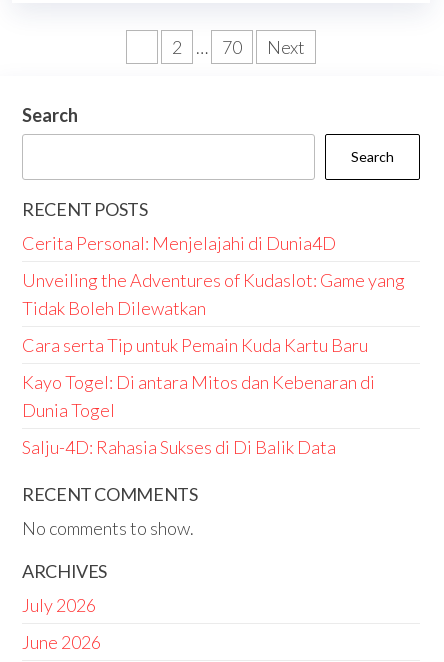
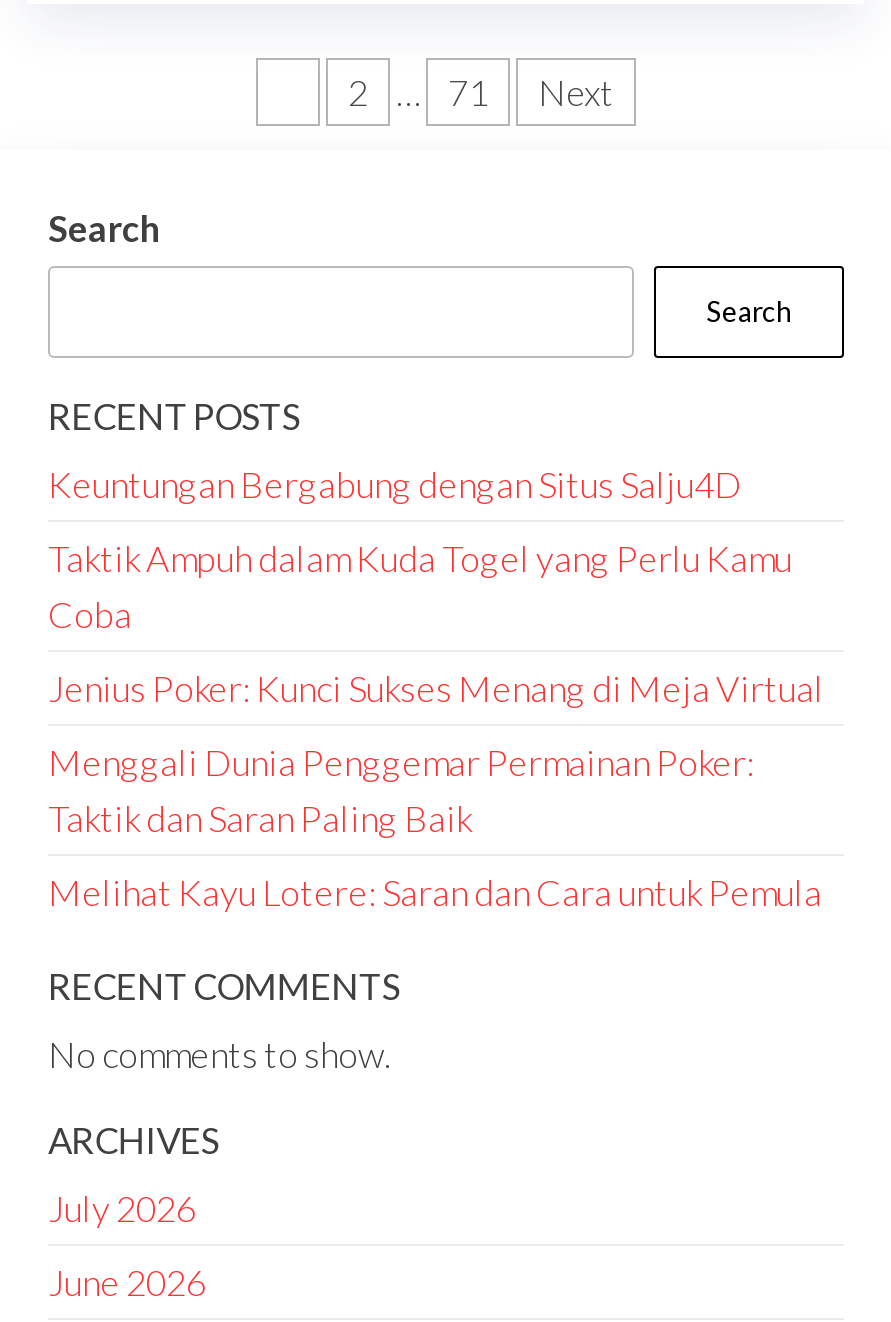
[222,36,242,58] 70 -> [448,70,488,114] 71
[22,232,336,254] Cerita Personal: Menjelajahi di Dunia4D -> [48,462,742,506] Keuntungan Bergabung dengan Situs Salju4D
[22,269,405,319] Unveiling the Adventures of Kudaslot: Game yang | Tidak Boleh Dilewatkan -> [48,536,792,636] Taktik Ampuh dalam Kuda Togel yang Perlu Kamu | Coba
[22,334,368,356] Cara serta Tip untuk Pemain Kuda Kartu Baru -> [48,666,824,710] Jenius Poker: Kunci Sukses Menang di Meja Virtual
[22,371,375,421] Kayo Togel: Di antara Mitos dan Kebenaran di | Dunia Togel -> [48,740,754,840] Menggali Dunia Penggemar Permainan Poker: | Taktik dan Saran Paling Baik
[22,436,336,458] Salju-4D: Rahasia Sukses di Di Balik Data -> [48,870,822,914] Melihat Kayu Lotere: Saran dan Cara untuk Pemula

